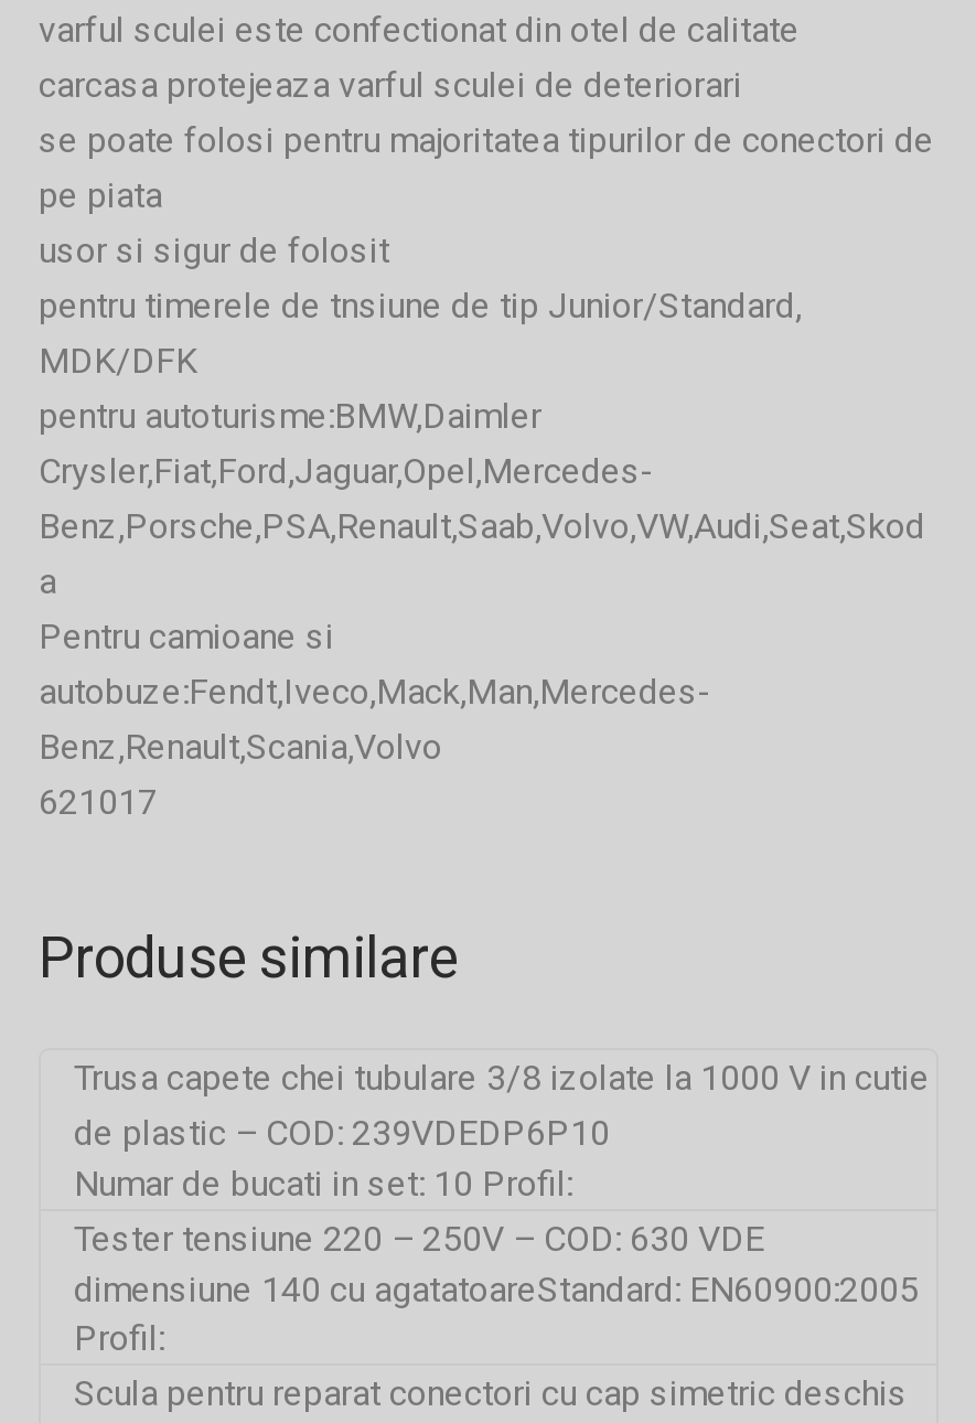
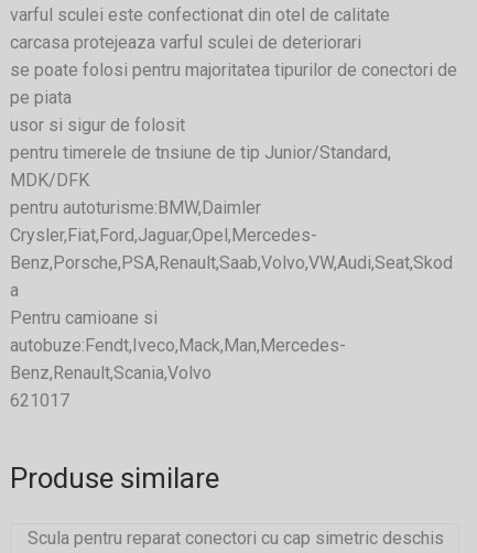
[74,1058,930,1360] Trusa capete chei tubulare 3/8 izolate la 1000 V in cutie | de plastic – COD: 239VDEDP6P10 | Numar de bucati in set: 10 Profil: | Tester tensiune 220 – 250V – COD: 630 VDE | dimensiune 140 cu agatatoareStandard: EN60900:2005 | Profil: -> none

